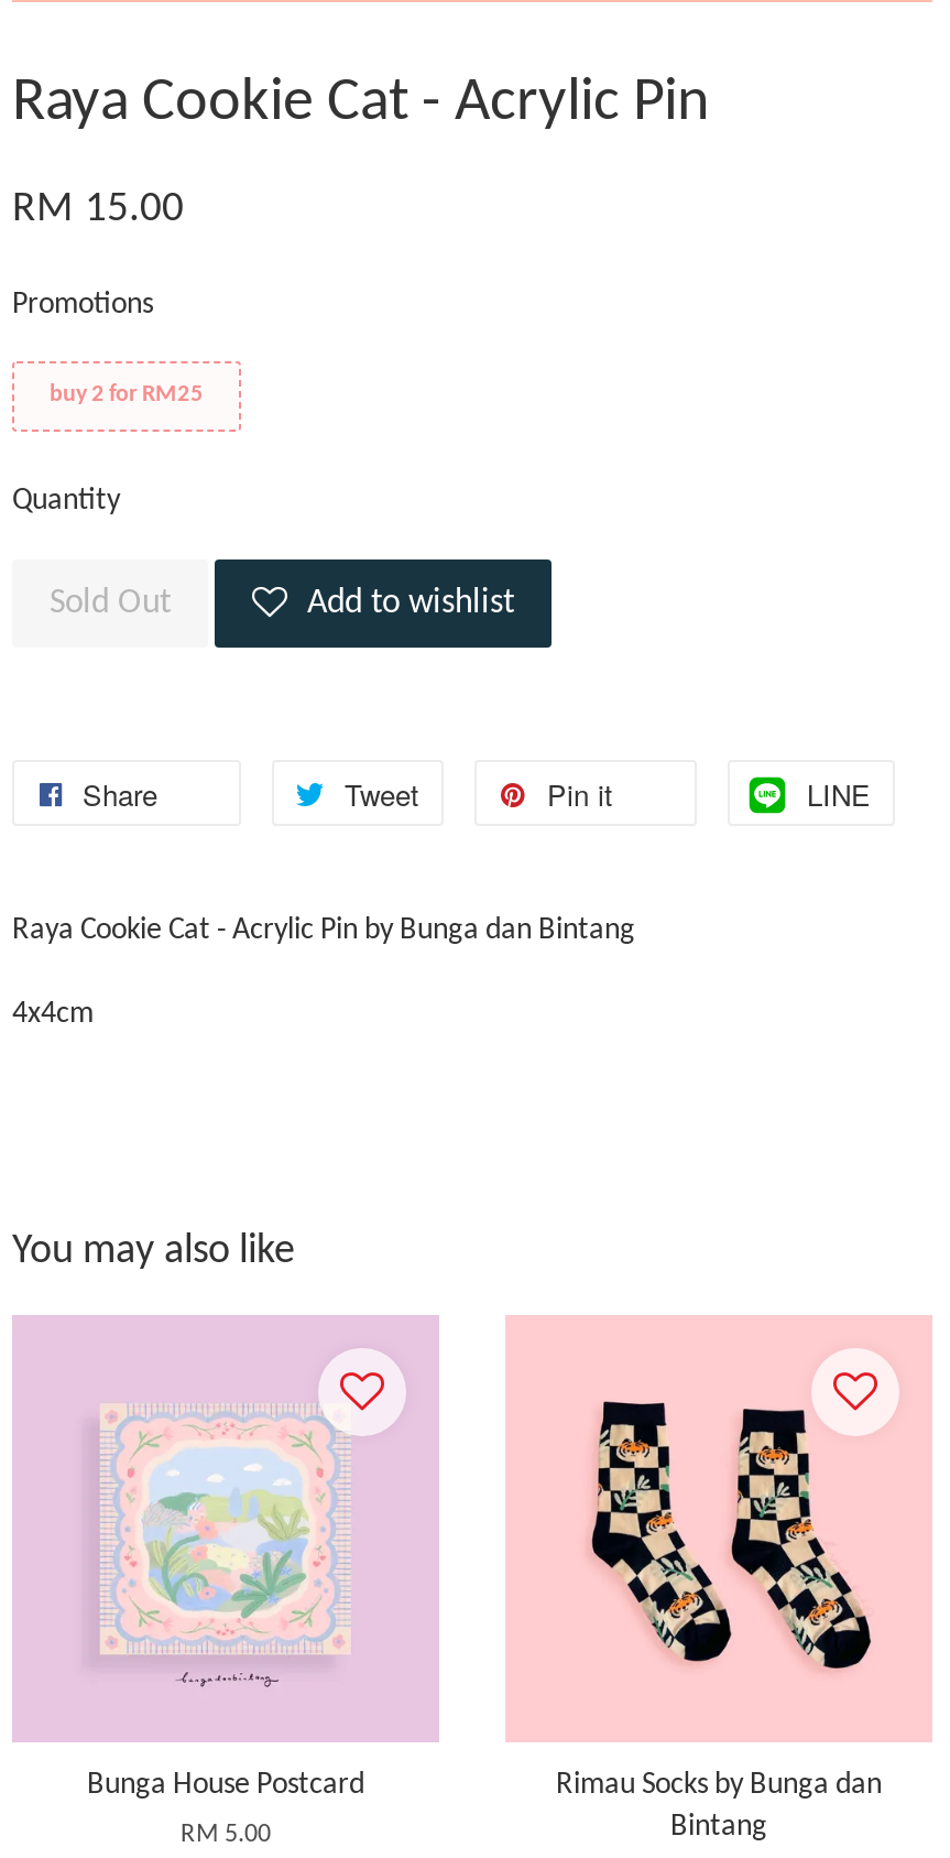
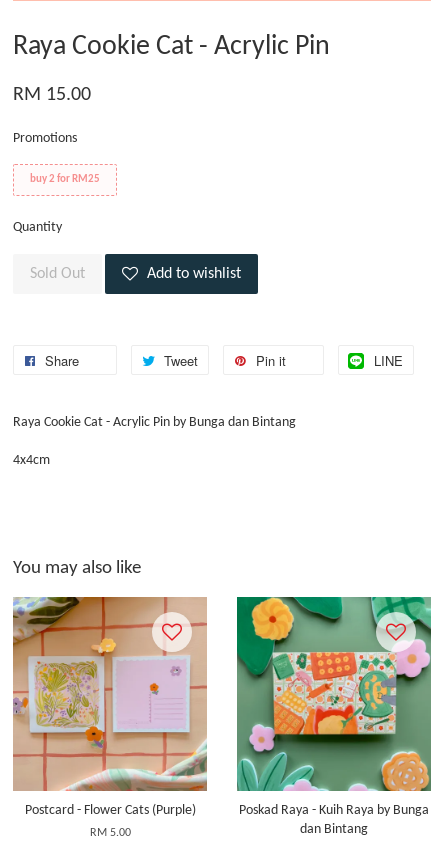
[12,1315,437,1802] [image] | Bunga House Postcard -> [12,596,208,818] [image] | Postcard - Flower Cats (Purple)
[505,1315,932,1844] [image] | Rimau Socks by Bunga dan | Bintang -> [236,596,432,837] [image] | Poskad Raya - Kuih Raya by Bunga | dan Bintang

